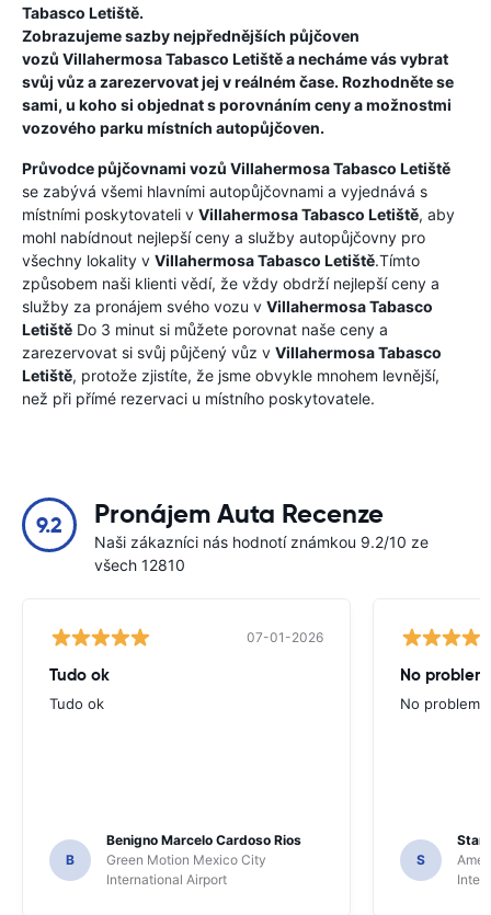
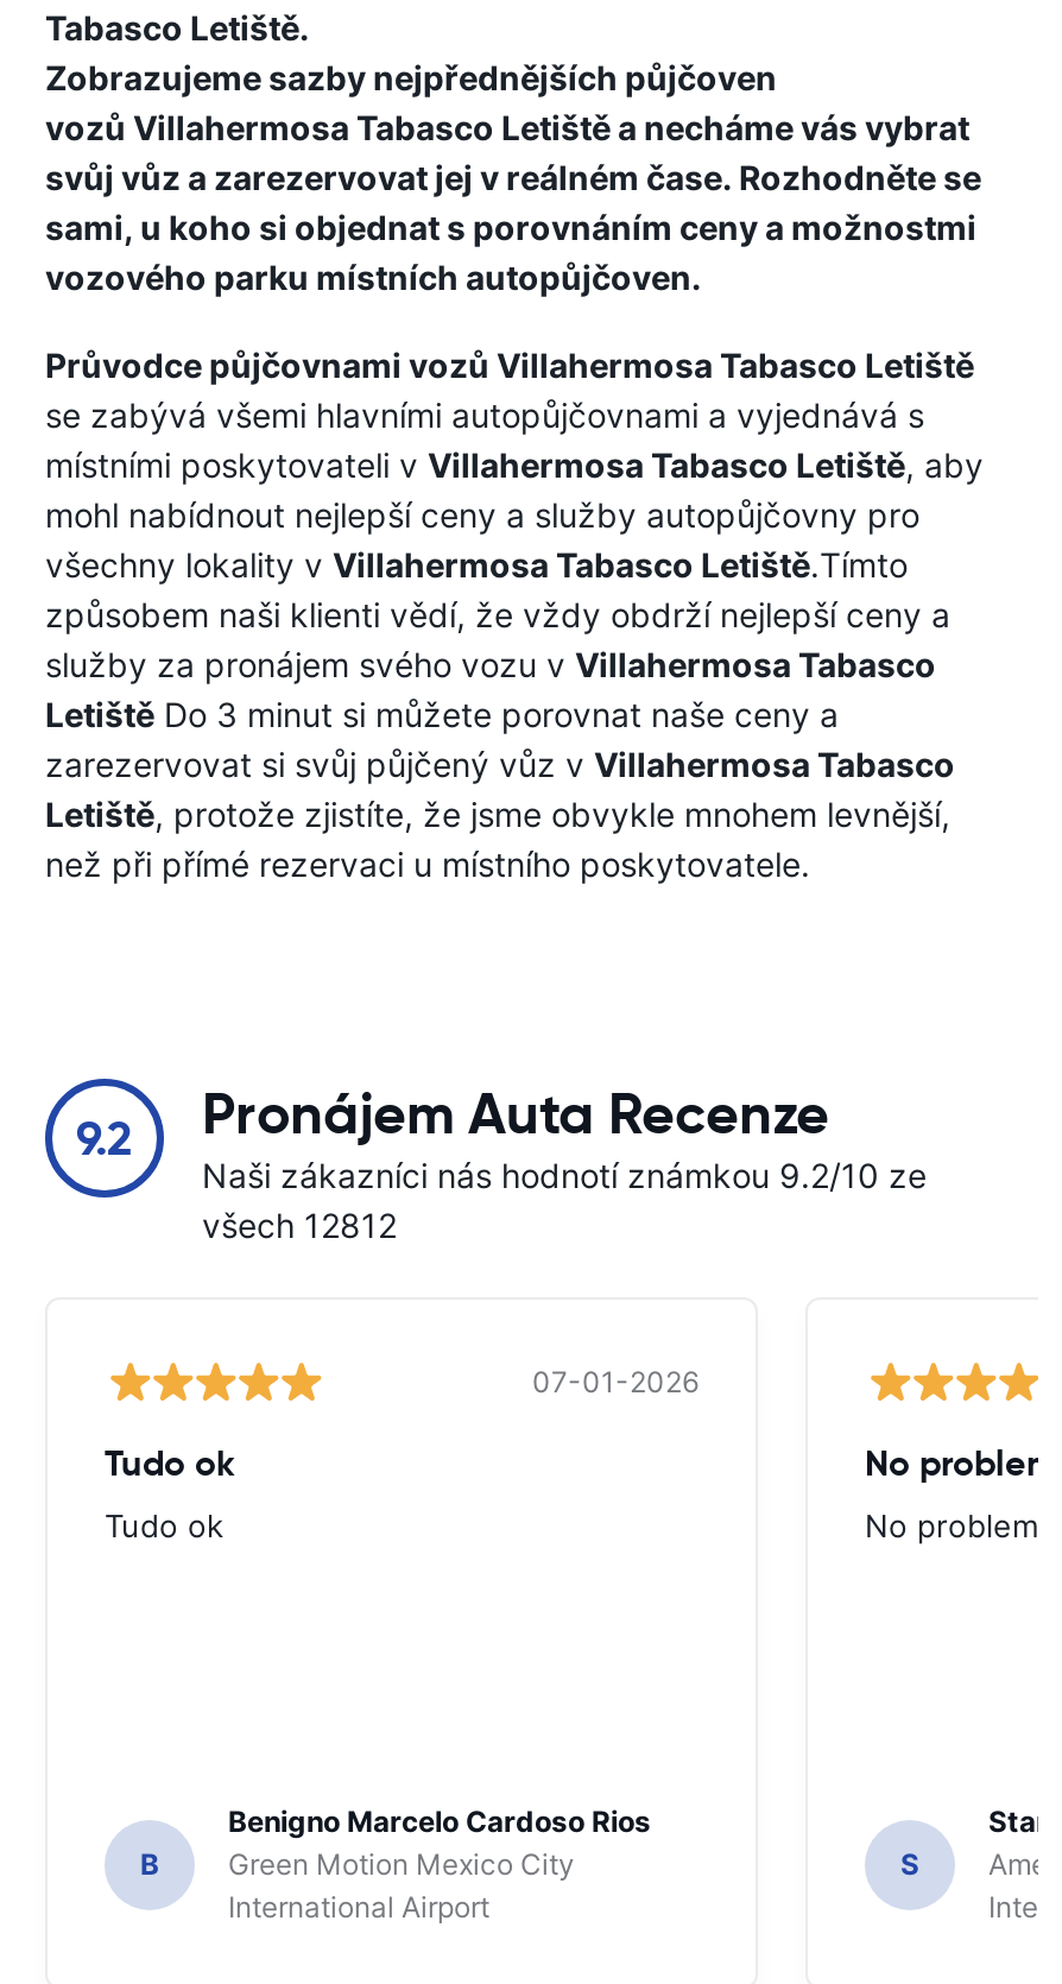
[94,556,185,574] všech 12810 -> [202,1205,397,1245] všech 12812

